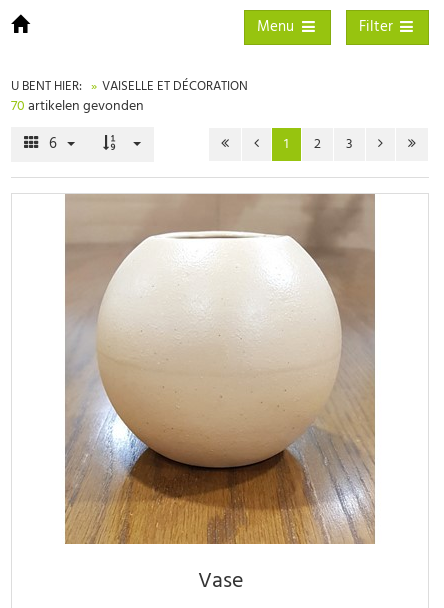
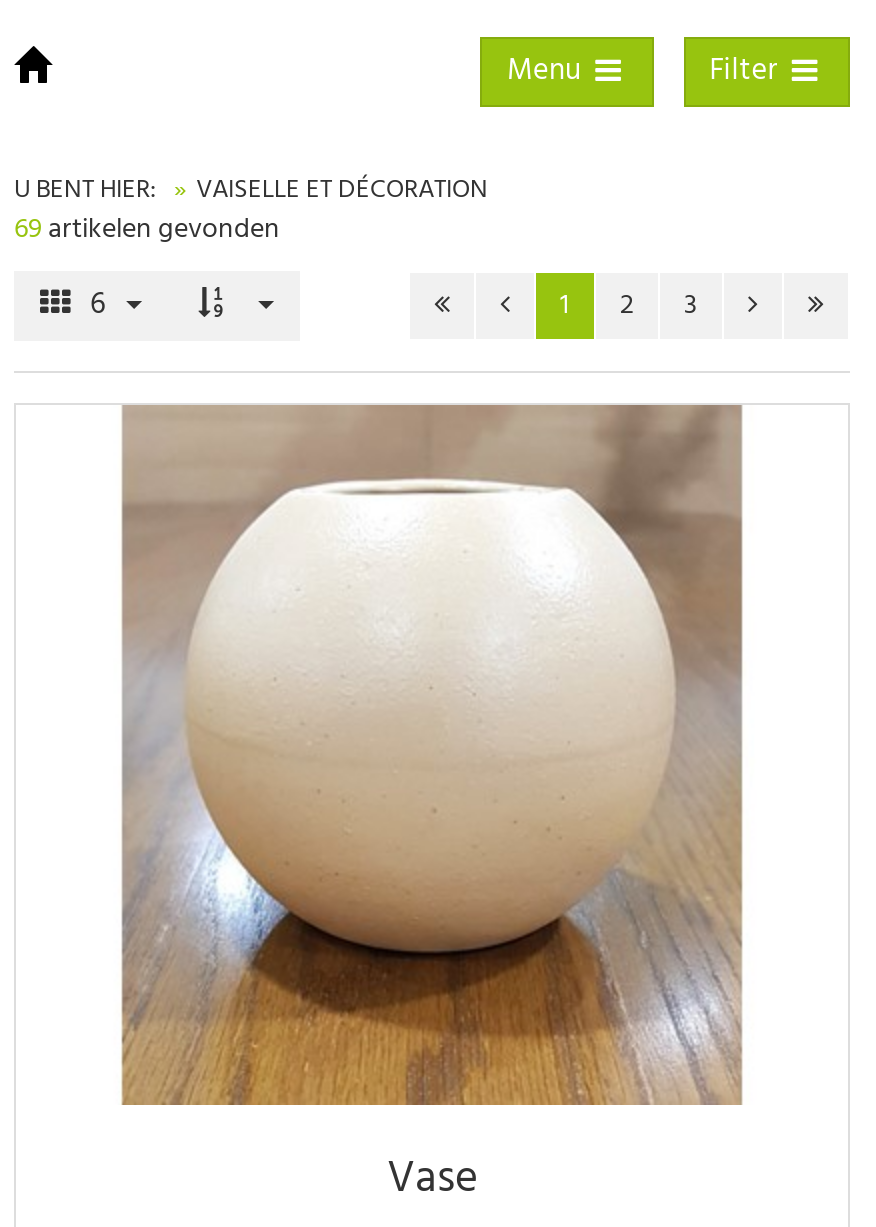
[11,95,144,118] 70 artikelen gevonden -> [14,207,280,253] 69 artikelen gevonden

